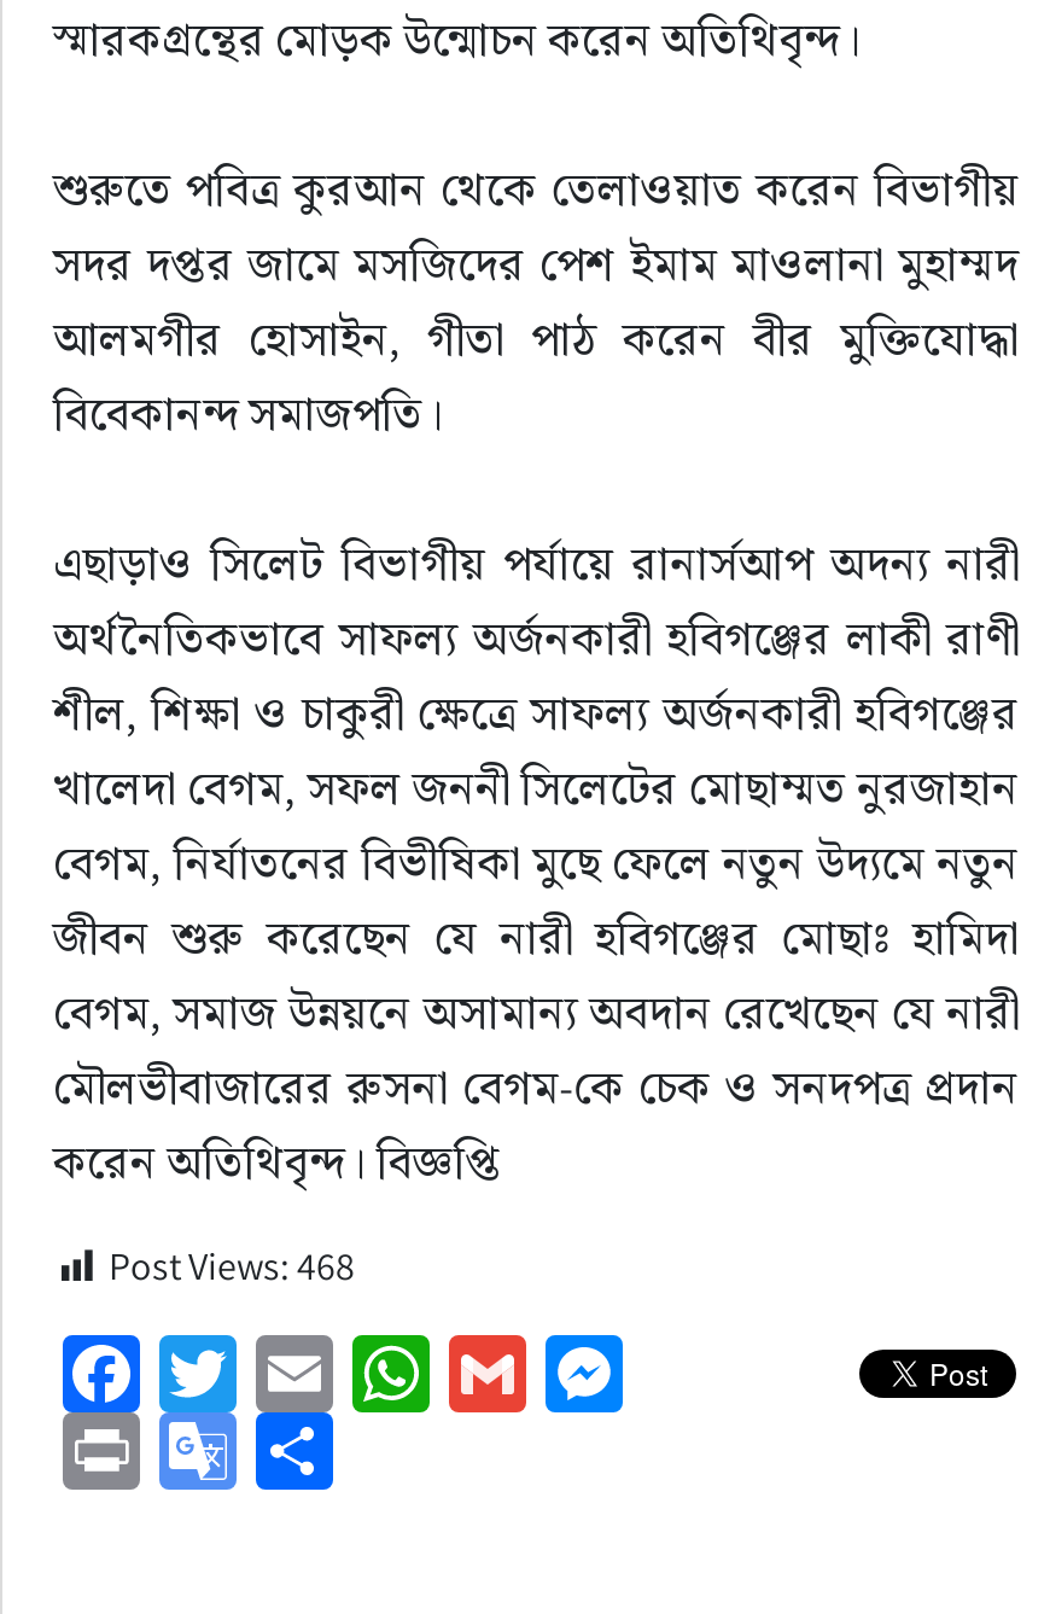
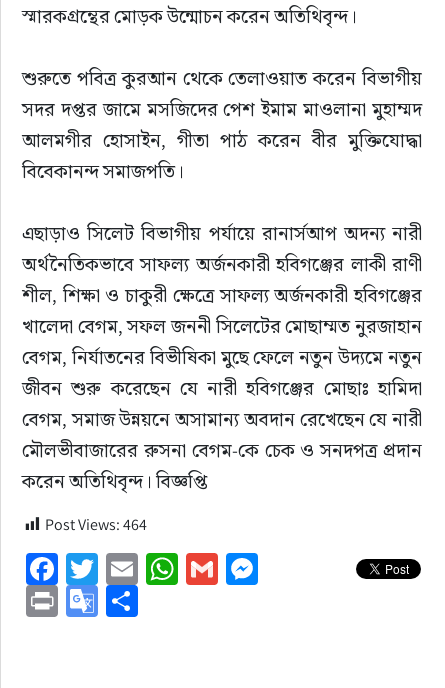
[108,1242,355,1292] Post Views: 468 -> [45,514,147,535] Post Views: 464

